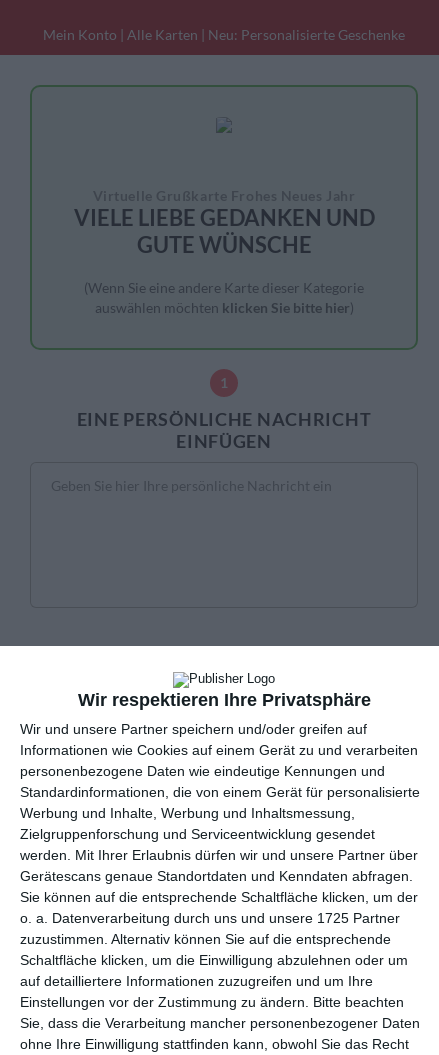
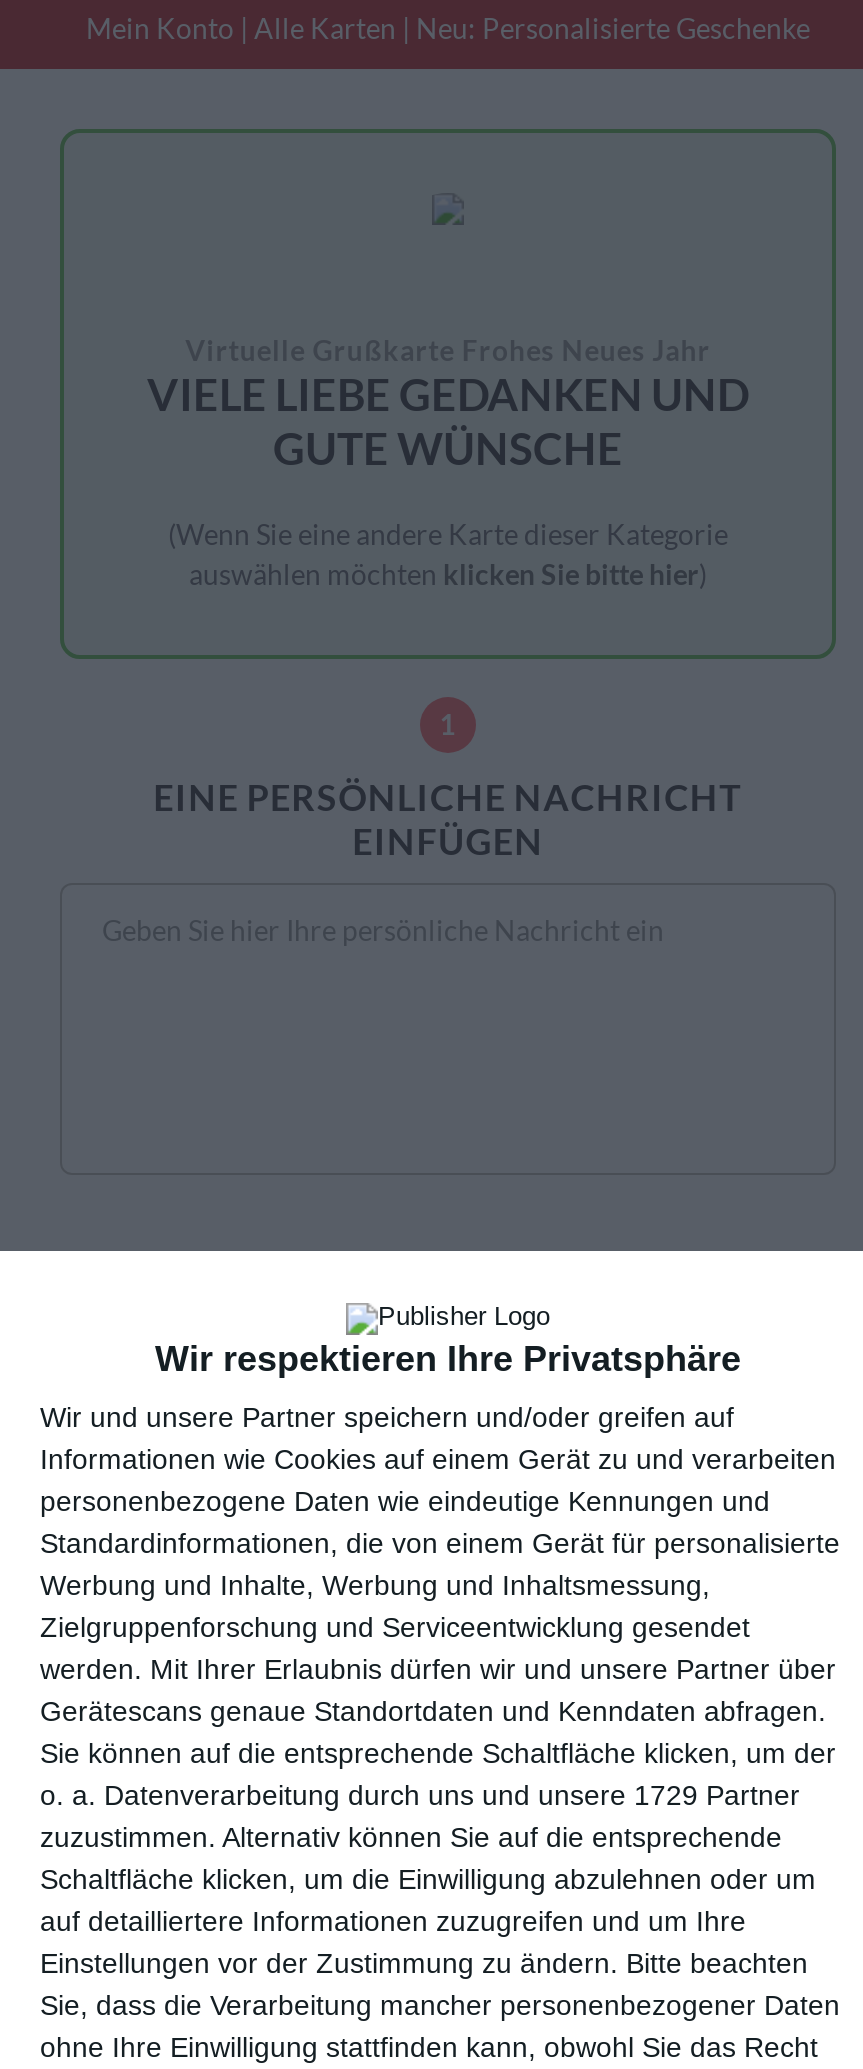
[20,910,400,926] o. a. Datenverarbeitung durch uns und unsere 1725 Partner -> [40,1779,800,1811] o. a. Datenverarbeitung durch uns und unsere 1729 Partner

